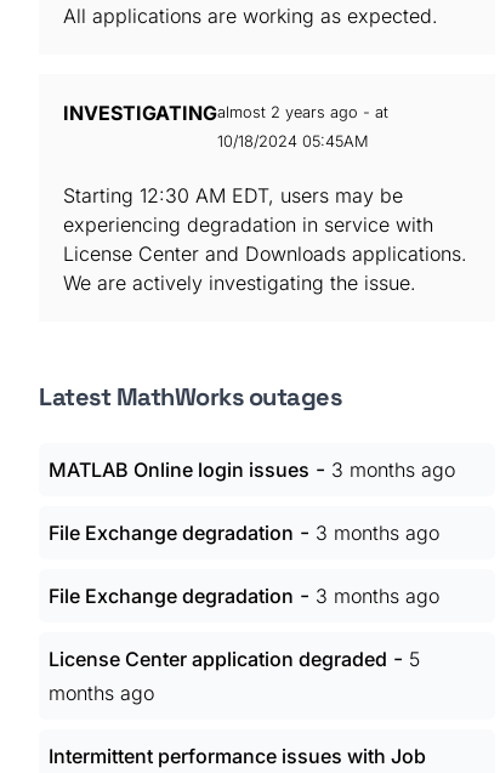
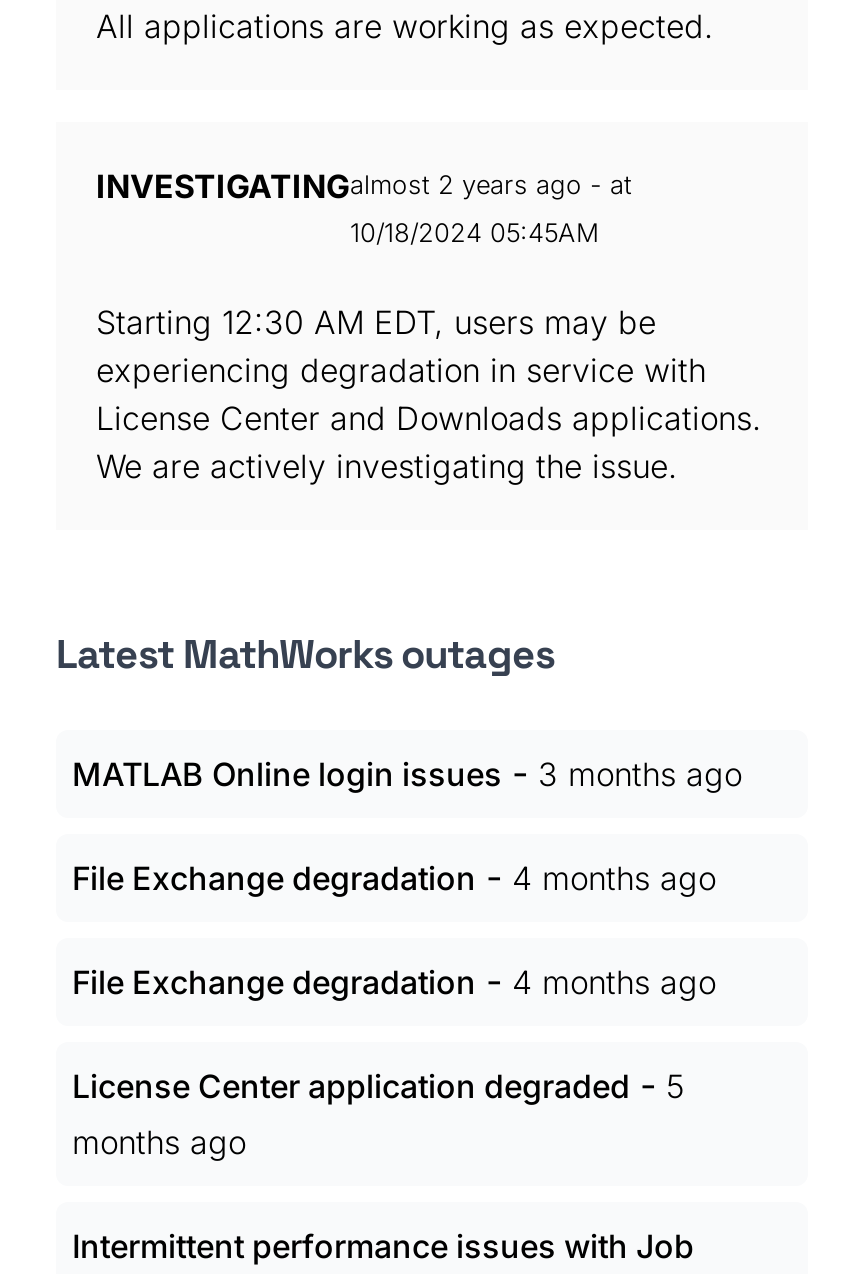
[49,519,439,545] File Exchange degradation - 3 months ago -> [72,856,716,898] File Exchange degradation - 4 months ago
[49,582,439,608] File Exchange degradation - 3 months ago -> [72,960,716,1002] File Exchange degradation - 4 months ago

